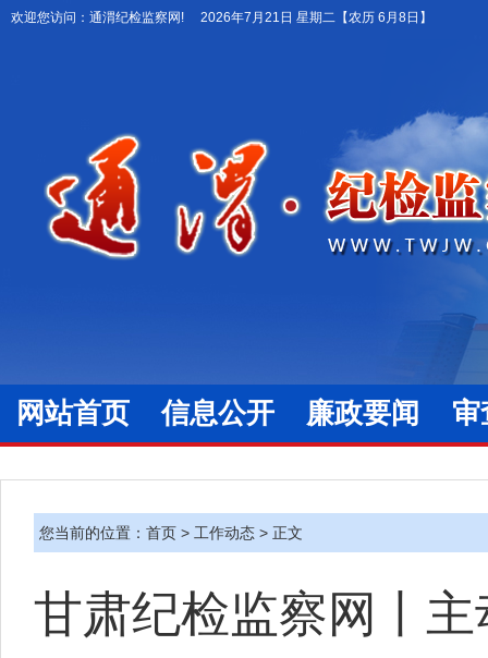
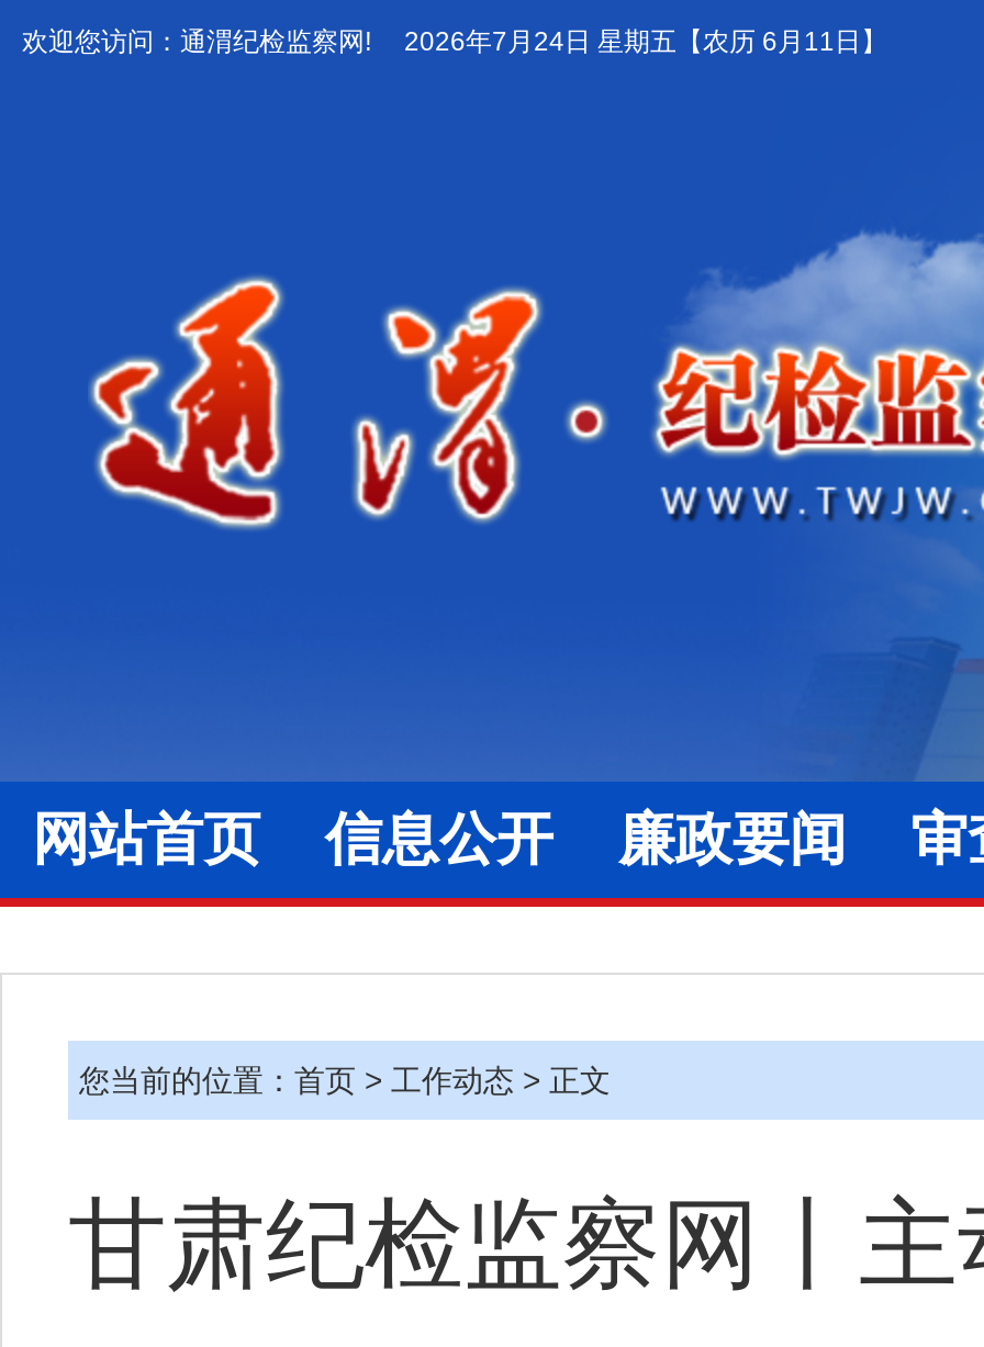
[11,10,432,25] 欢迎您访问：通渭纪检监察网! 2026年7月21日 星期二【农历 6月8日】 -> [22,26,887,57] 欢迎您访问：通渭纪检监察网! 2026年7月24日 星期五【农历 6月11日】

